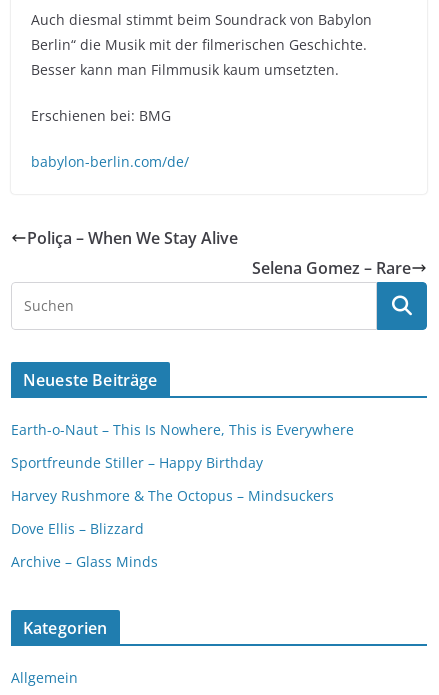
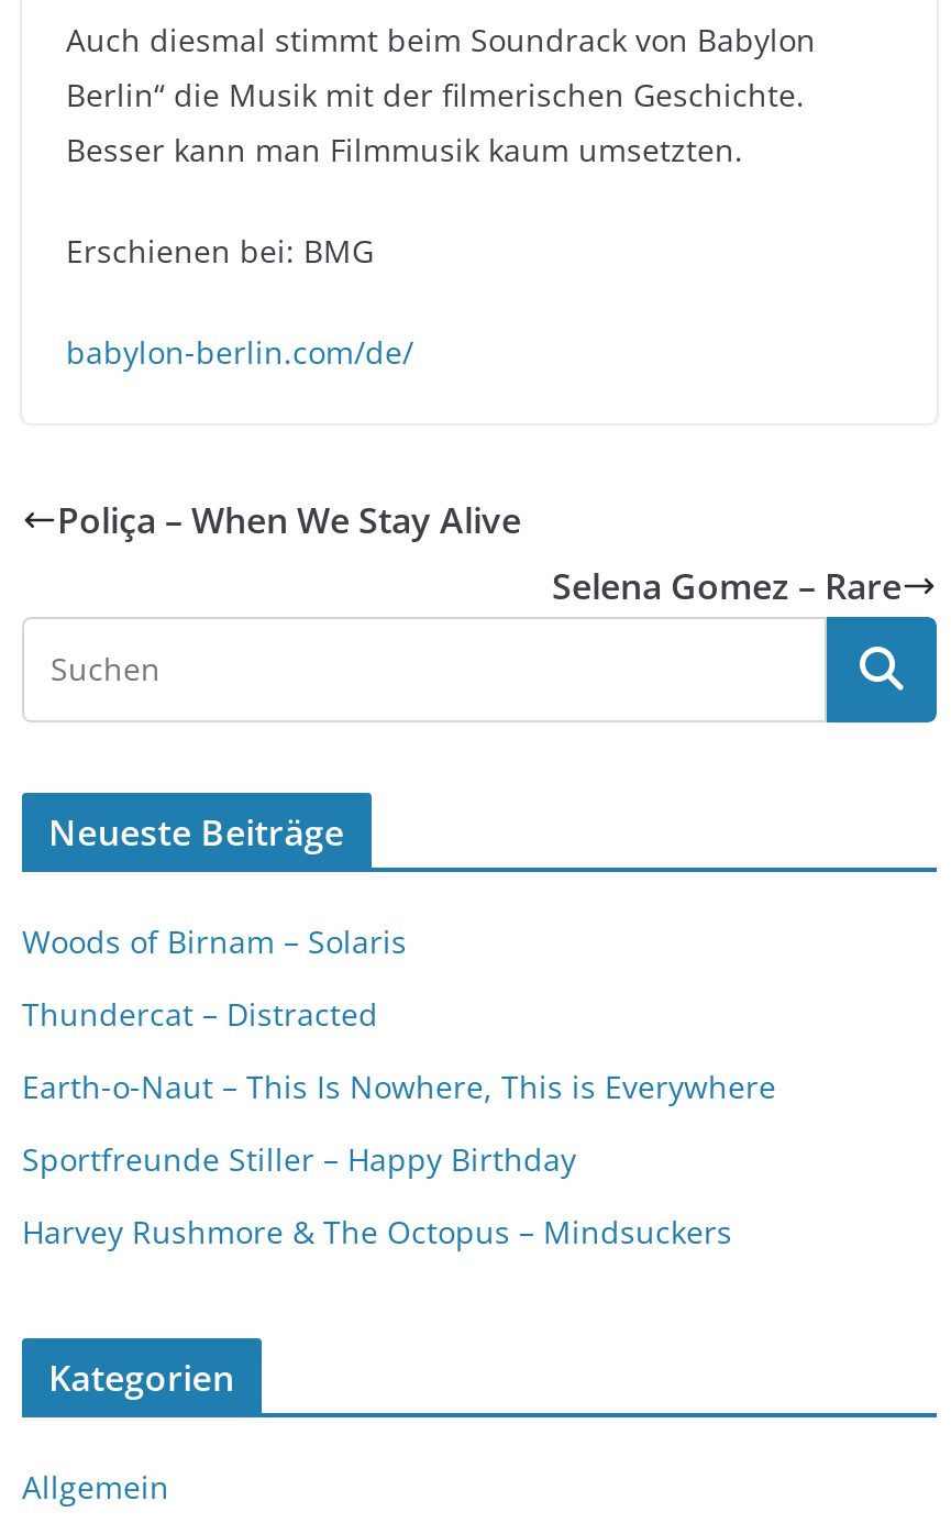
none -> [22,920,407,1035] Woods of Birnam – Solaris | Thundercat – Distracted
moved [11,420,354,505] -> [22,1066,776,1252]: Earth-o-Naut – This Is Nowhere, This is Everywhere | Sportfreunde Stiller – Happy Birthday | Harvey Rushmore & The Octopus – Mindsuckers
[11,519,158,571] Dove Ellis – Blizzard | Archive – Glass Minds -> none

